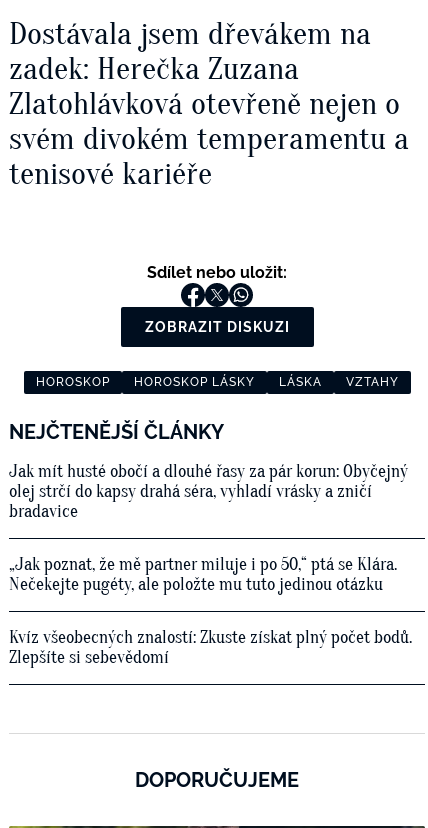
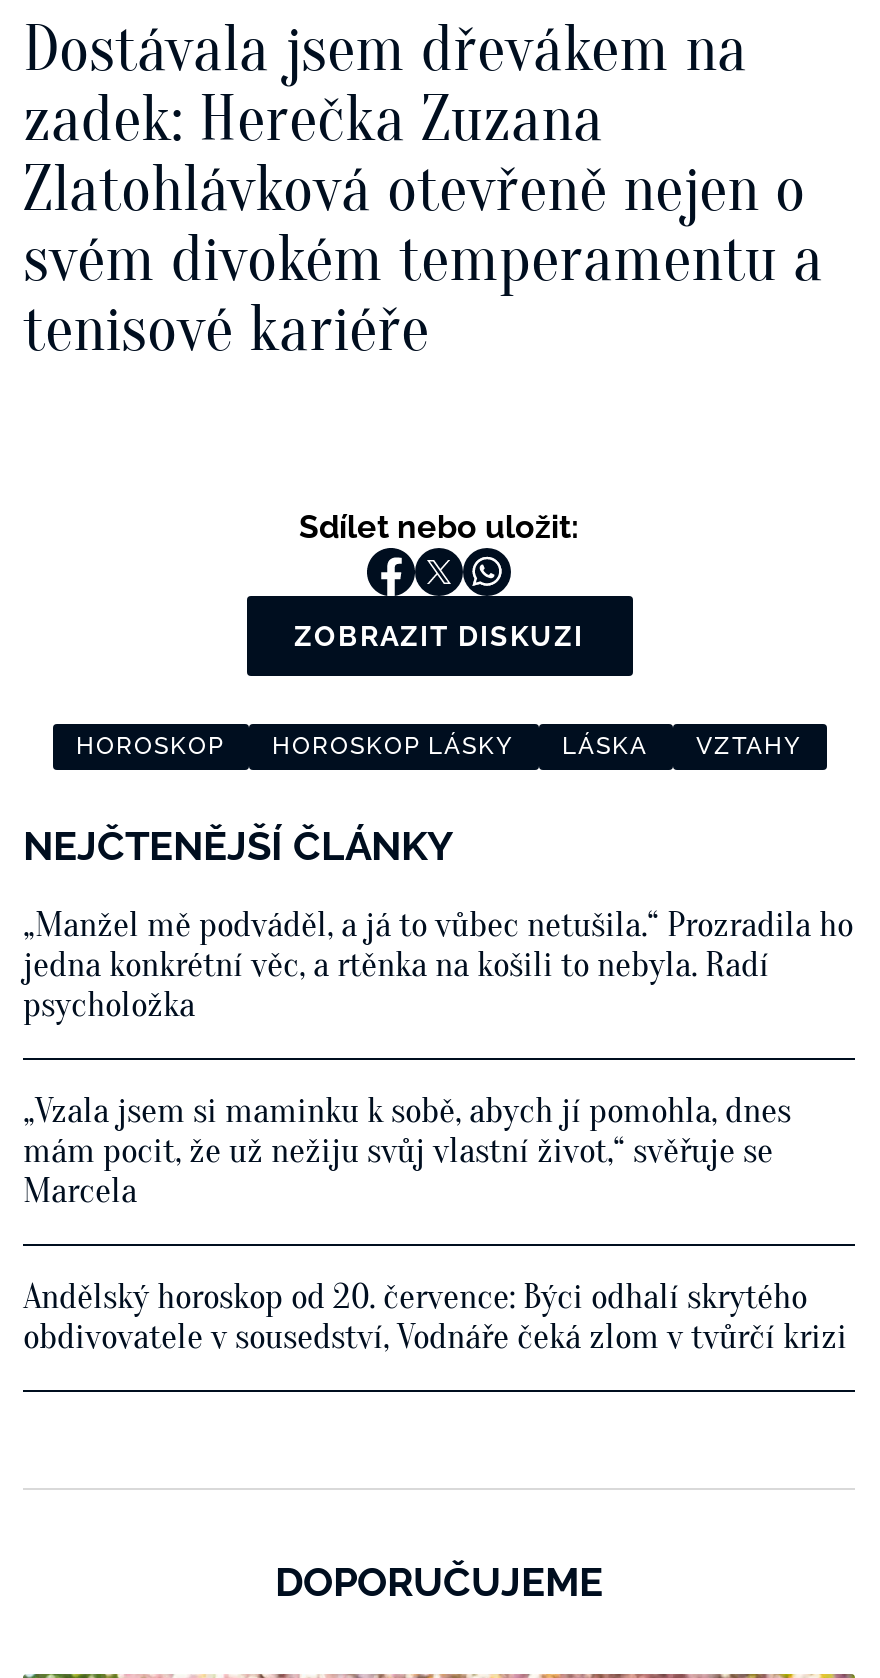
[9,461,408,522] Jak mít husté obočí a dlouhé řasy za pár korun: Obyčejný | olej strčí do kapsy drahá séra, vyhladí vrásky a zničí | bradavice -> [23,904,853,1026] „Manžel mě podváděl, a já to vůbec netušila.“ Prozradila ho | jedna konkrétní věc, a rtěnka na košili to nebyla. Radí | psycholožka
[9,554,397,595] „Jak poznat, že mě partner miluje i po 50,“ ptá se Klára. | Nečekejte pugéty, ale položte mu tuto jedinou otázku -> [23,1090,791,1212] „Vzala jsem si maminku k sobě, abych jí pomohla, dnes | mám pocit, že už nežiju svůj vlastní život,“ svěřuje se | Marcela
[9,627,412,668] Kvíz všeobecných znalostí: Zkuste získat plný počet bodů. | Zlepšíte si sebevědomí -> [23,1276,847,1358] Andělský horoskop od 20. července: Býci odhalí skrytého | obdivovatele v sousedství, Vodnáře čeká zlom v tvůrčí krizi

